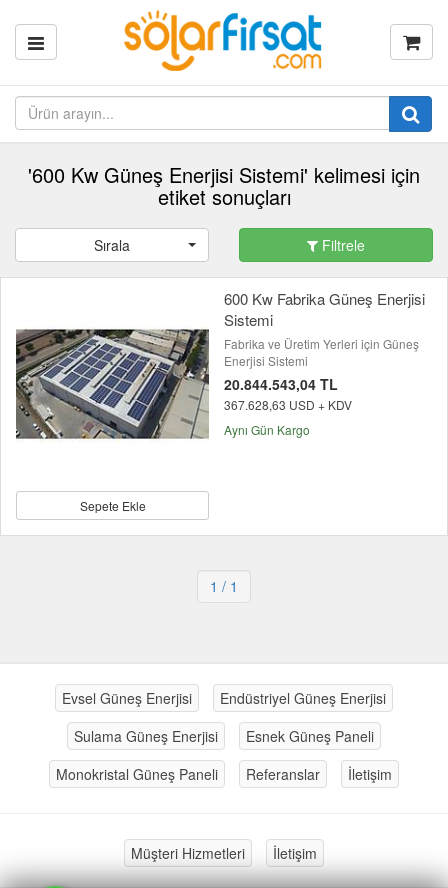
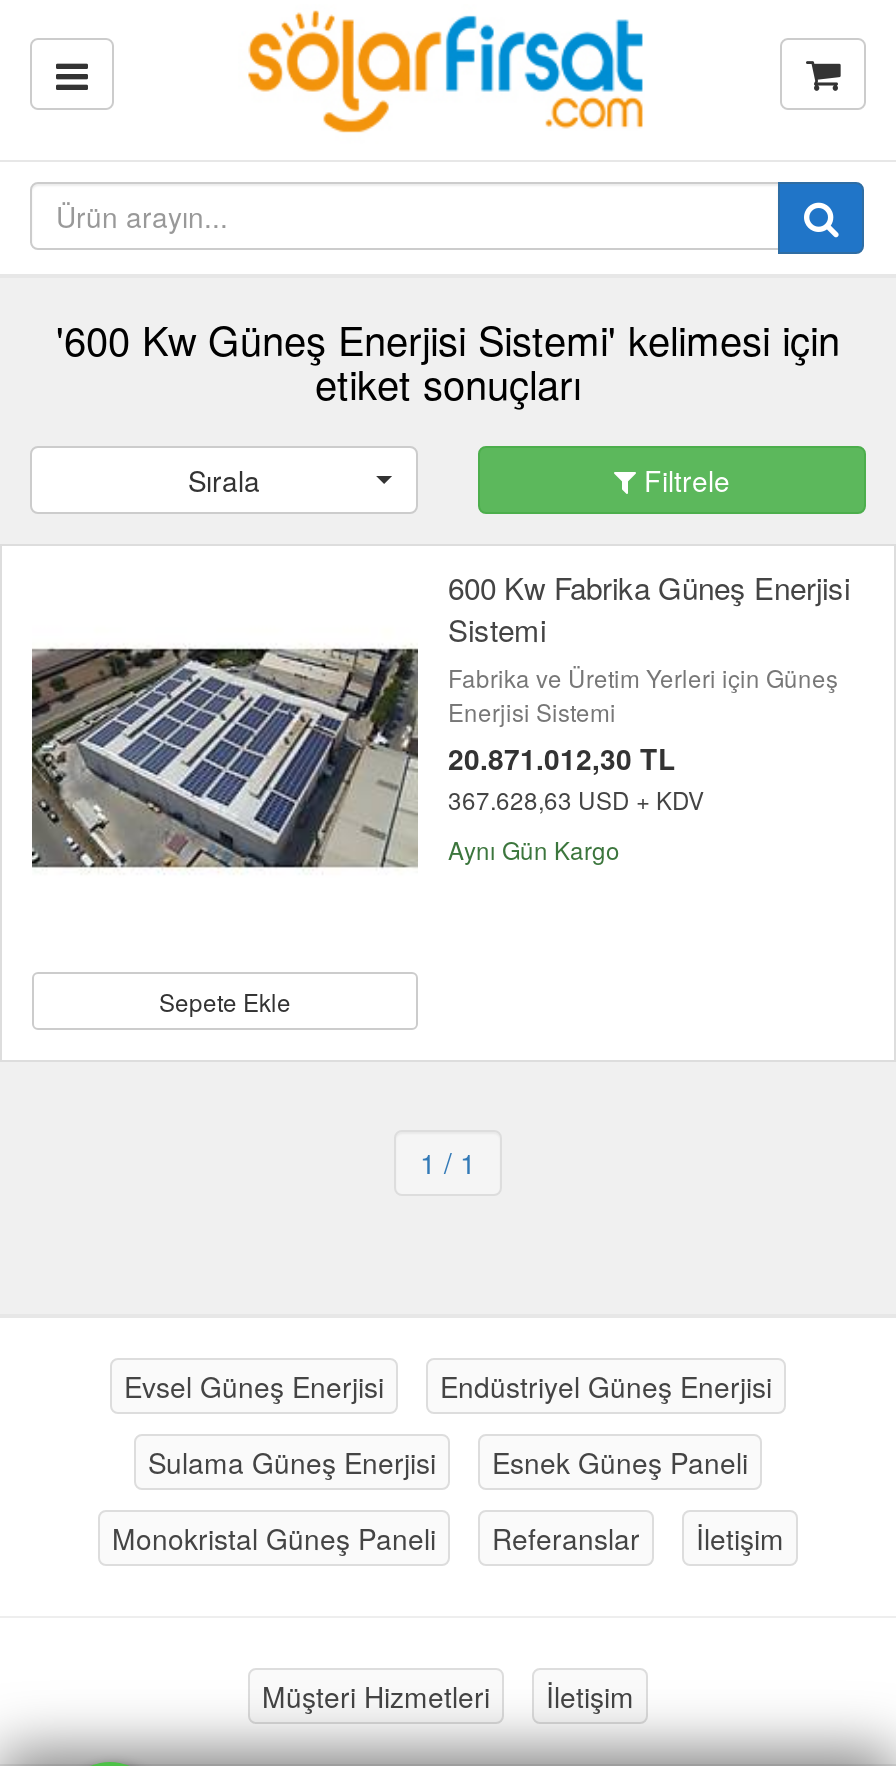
[224,374,338,394] 20.844.543,04 TL -> [448,738,676,778] 20.871.012,30 TL

